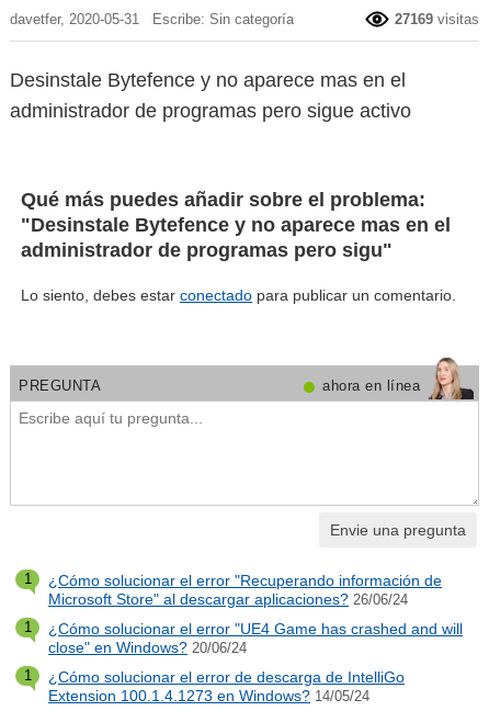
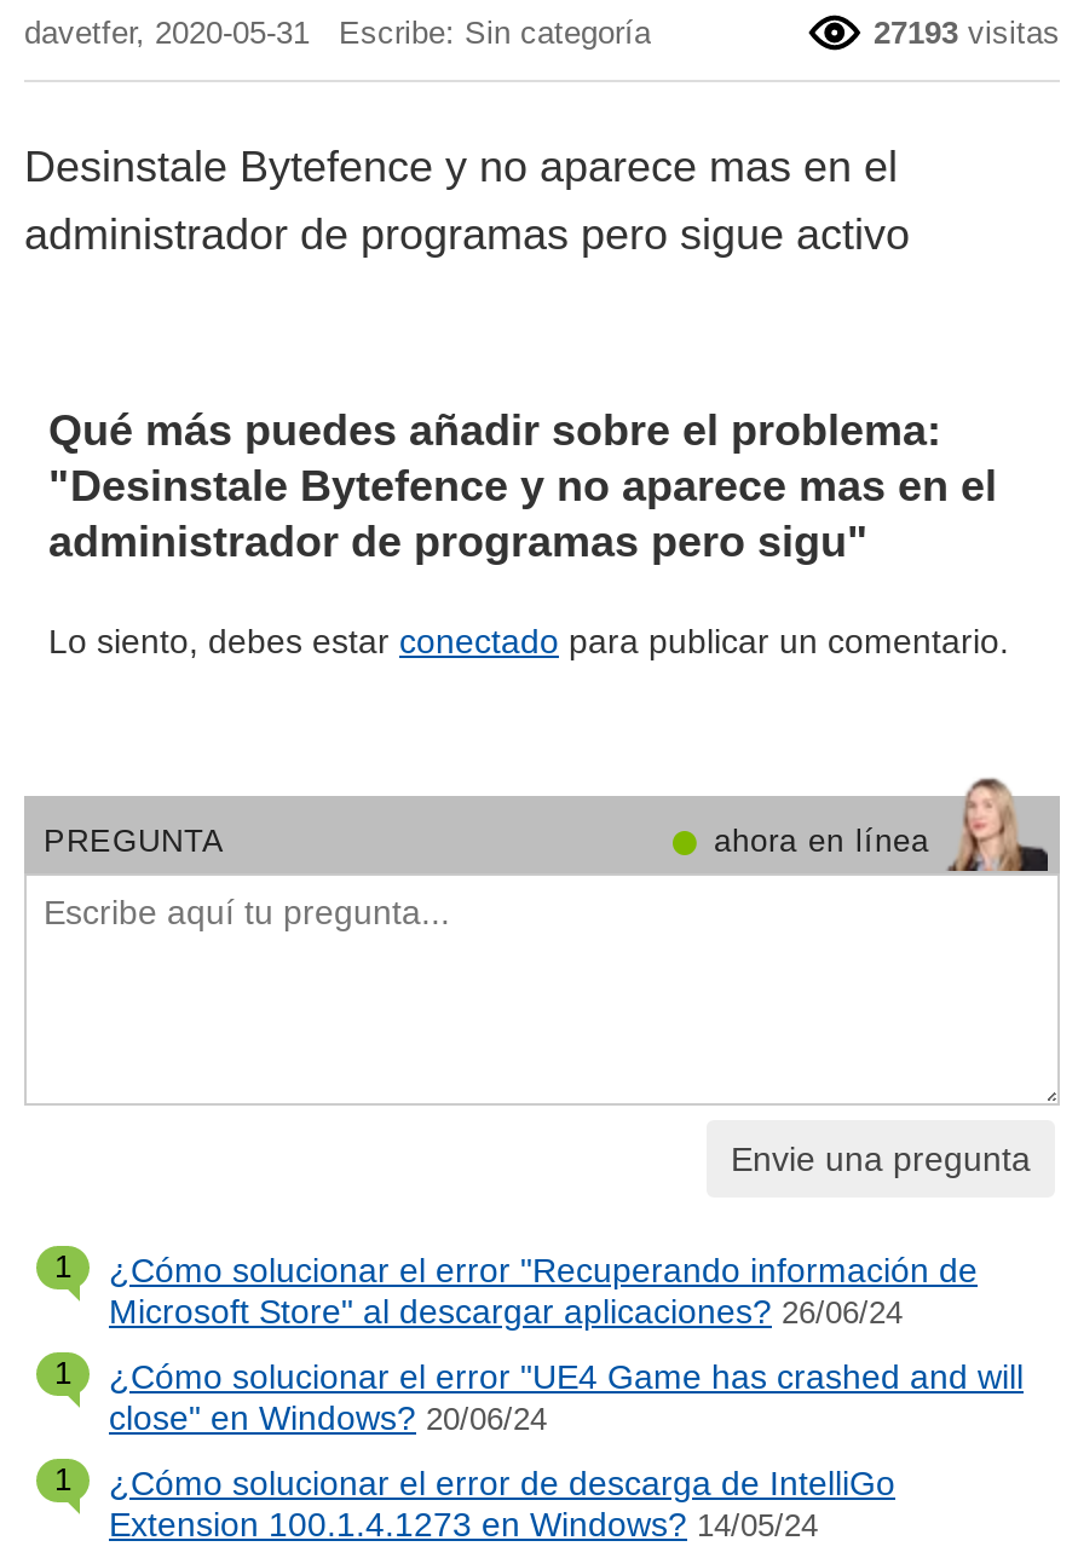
[395,11,479,27] 27169 visitas -> [874,15,1060,51] 27193 visitas

